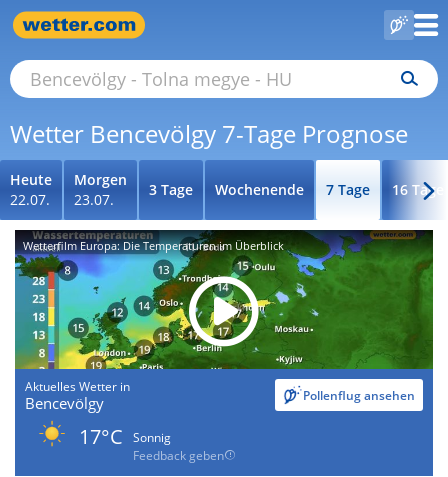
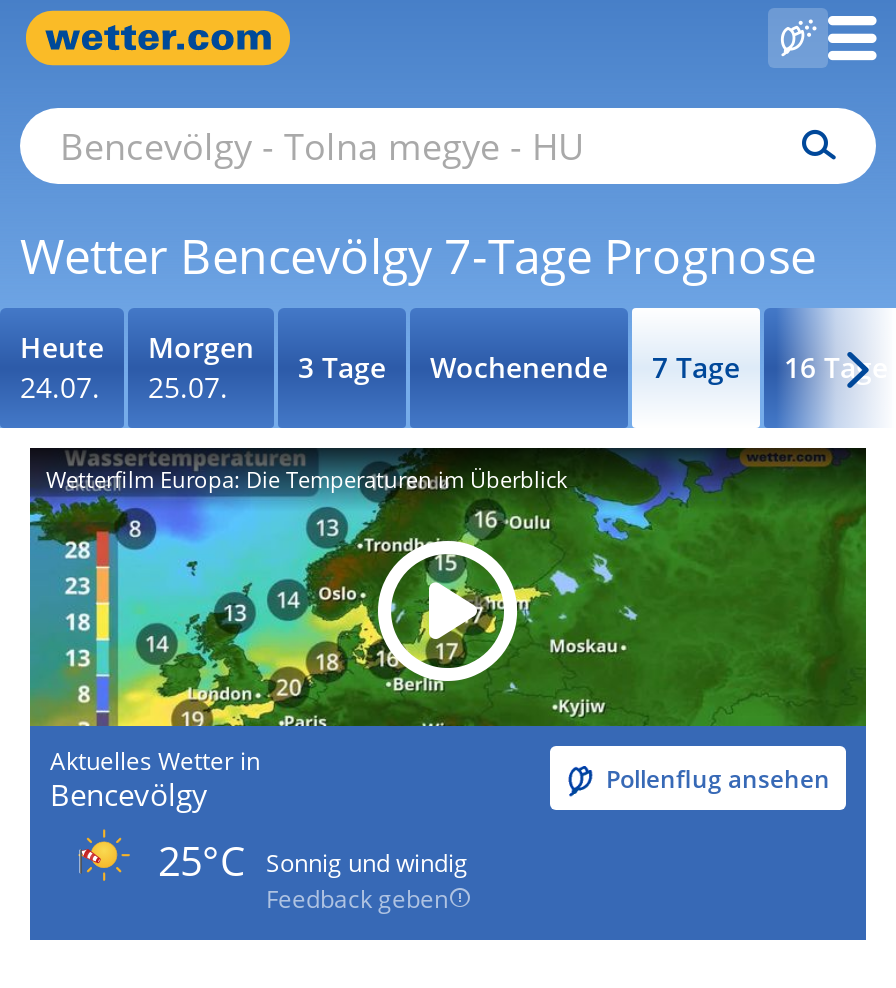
[10,190,50,209] 22.07. -> [20,368,100,406] 24.07.
[74,190,114,209] 23.07. -> [148,368,228,406] 25.07.
[79,423,171,450] 17°C Sonnig -> [158,835,468,889] 25°C Sonnig und windig

